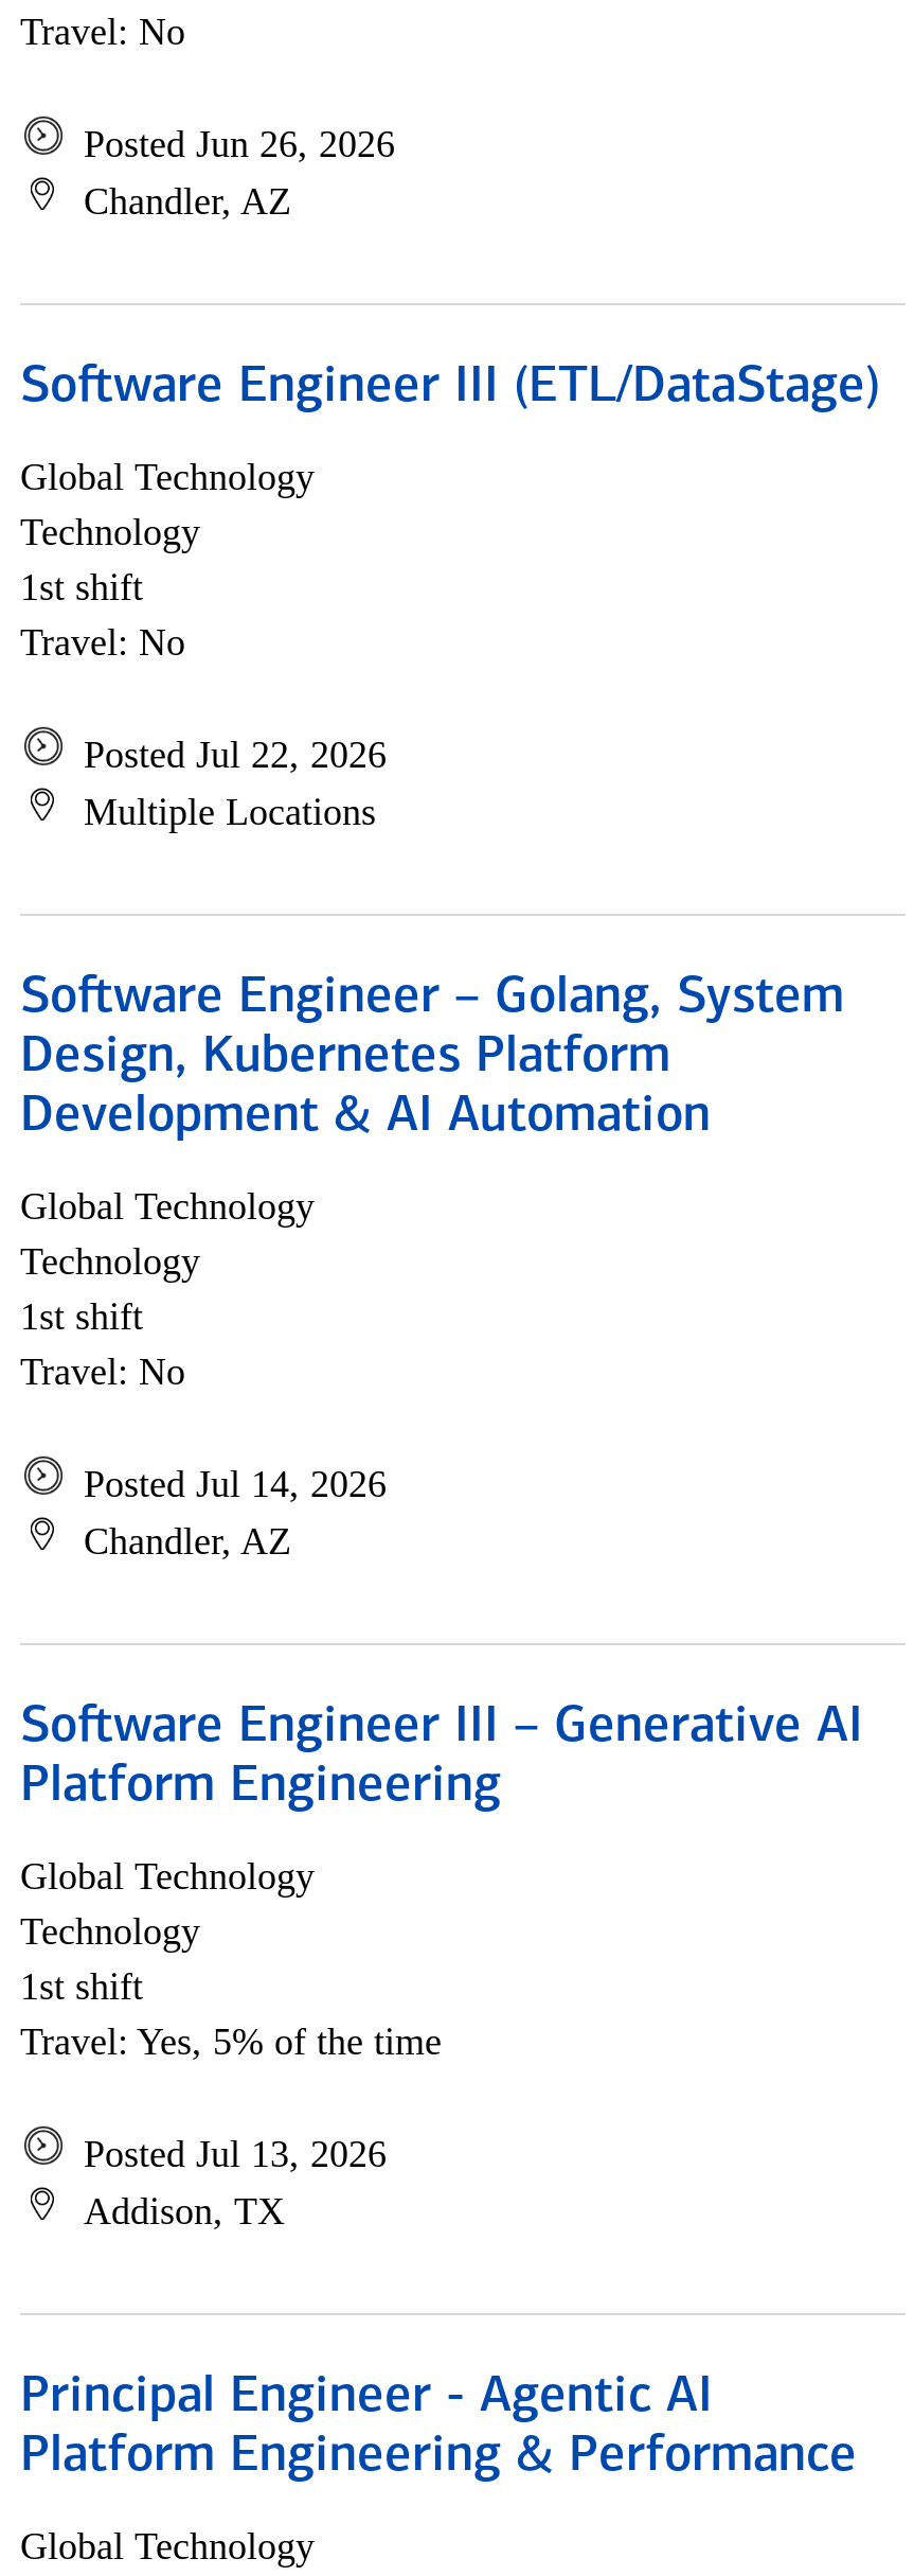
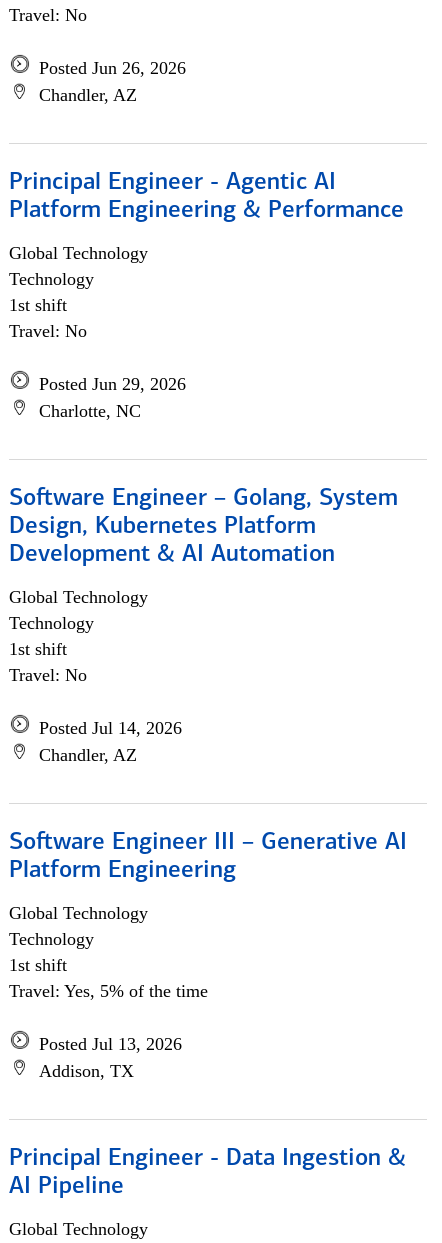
[20,363,880,413] Software Engineer III (ETL/DataStage) -> none
[84,734,387,833] Posted Jul 22, 2026 | Multiple Locations -> [39,374,186,421] Posted Jun 29, 2026 | Charlotte, NC
none -> [9,1147,406,1199] Principal Engineer - Data Ingestion & | AI Pipeline
moved [20,2372,857,2483] -> [9,171,404,223]: Principal Engineer - Agentic AI | Platform Engineering & Performance

